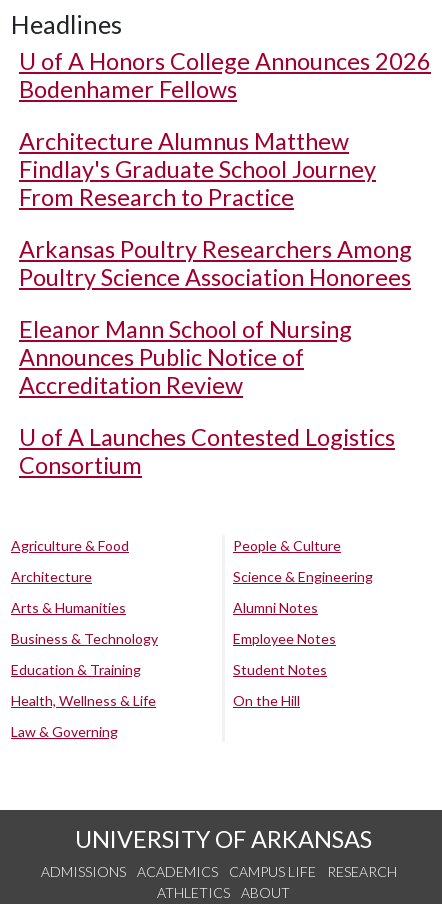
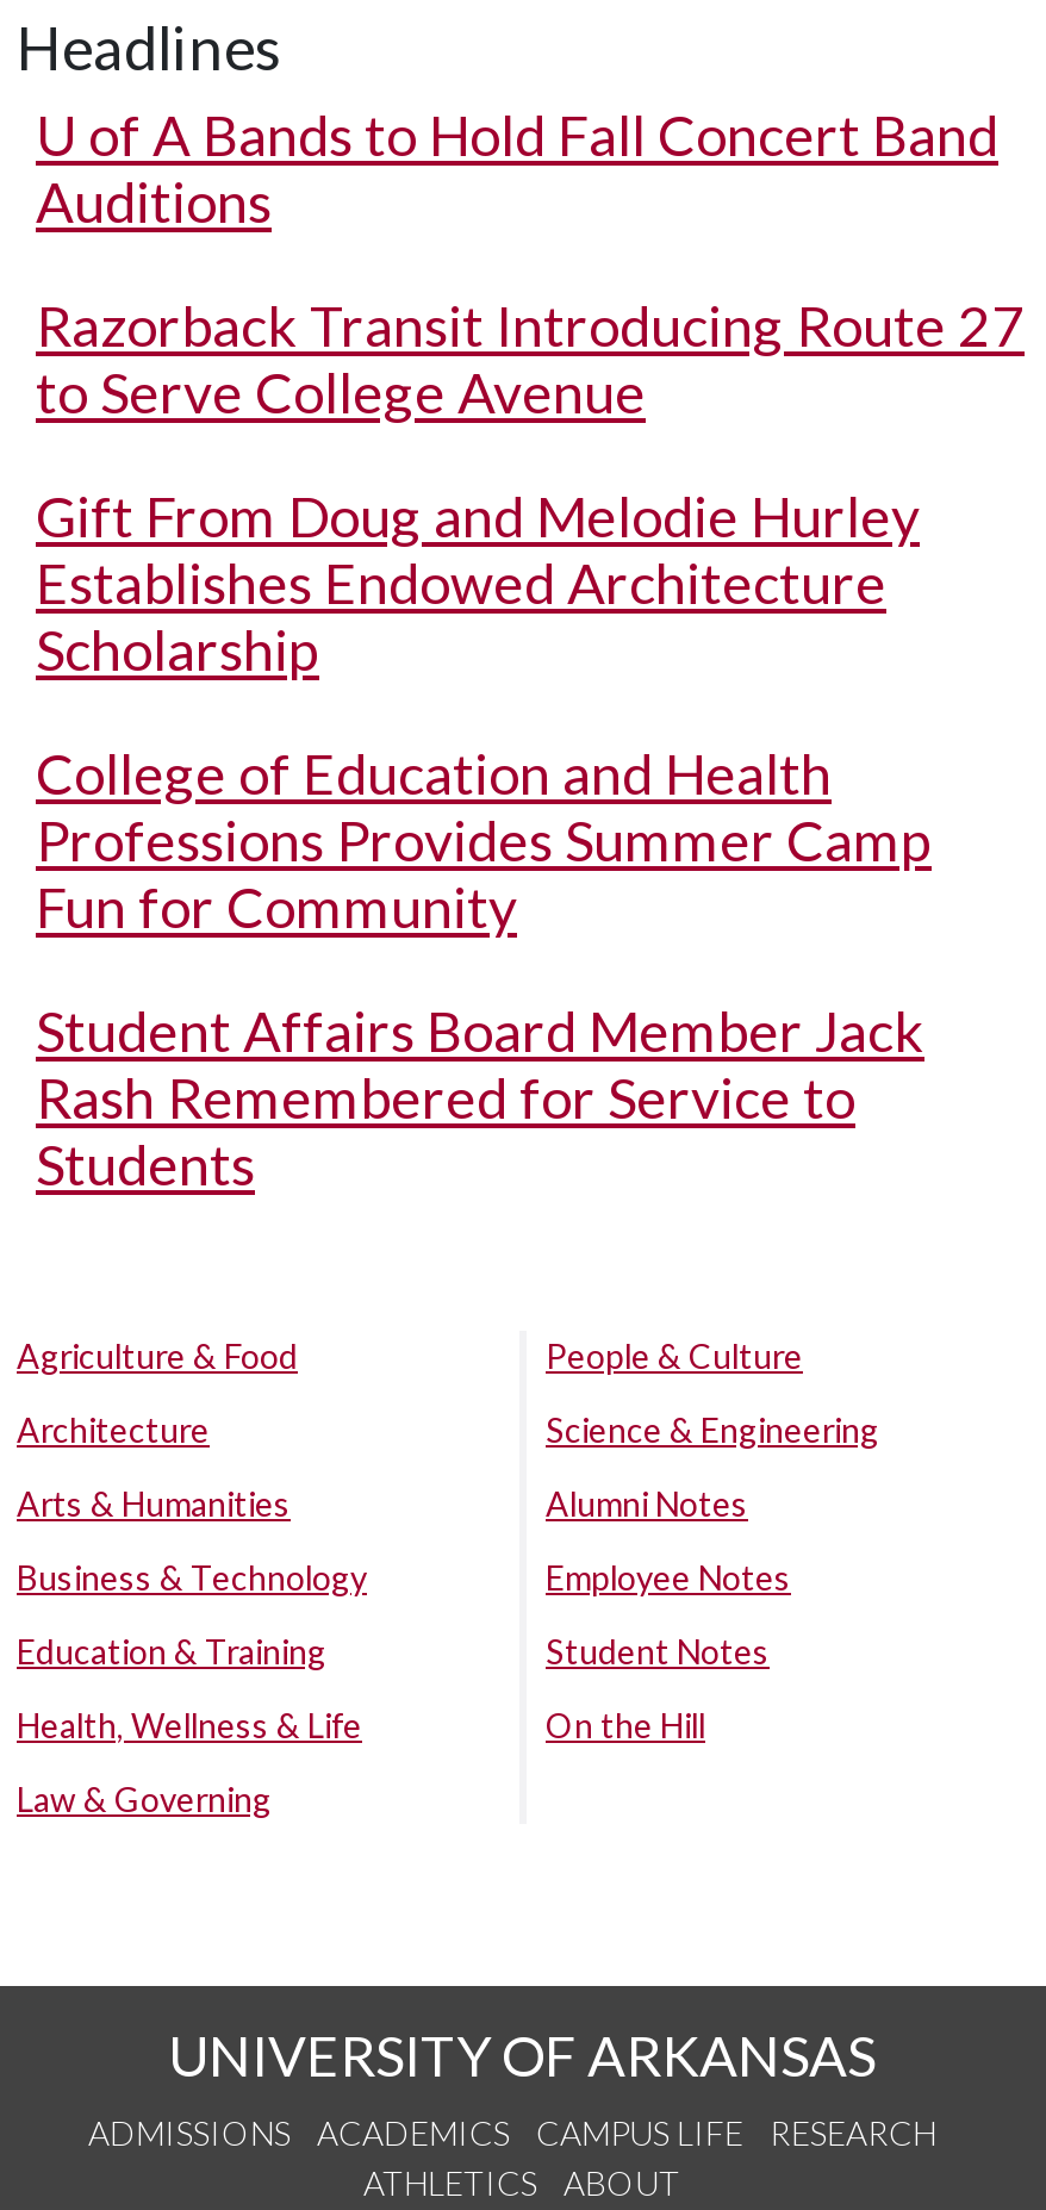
[19,47,431,103] U of A Honors College Announces 2026 | Bodenhamer Fellows -> [36,101,998,235] U of A Bands to Hold Fall Concert Band | Auditions
[19,127,376,211] Architecture Alumnus Matthew | Findlay's Graduate School Journey | From Research to Practice -> [36,292,1025,425] Razorback Transit Introducing Route 27 | to Serve College Avenue
[19,235,412,291] Arkansas Poultry Researchers Among | Poultry Science Association Honorees -> [36,483,920,683] Gift From Doug and Melodie Hurley | Establishes Endowed Architecture | Scholarship
[19,315,352,399] Eleanor Mann School of Nursing | Announces Public Notice of | Accreditation Review -> [36,740,932,940] College of Education and Health | Professions Provides Summer Camp | Fun for Community
[19,423,395,479] U of A Launches Contested Logistics | Consortium -> [36,997,924,1197] Student Affairs Board Member Jack | Rash Remembered for Service to | Students

